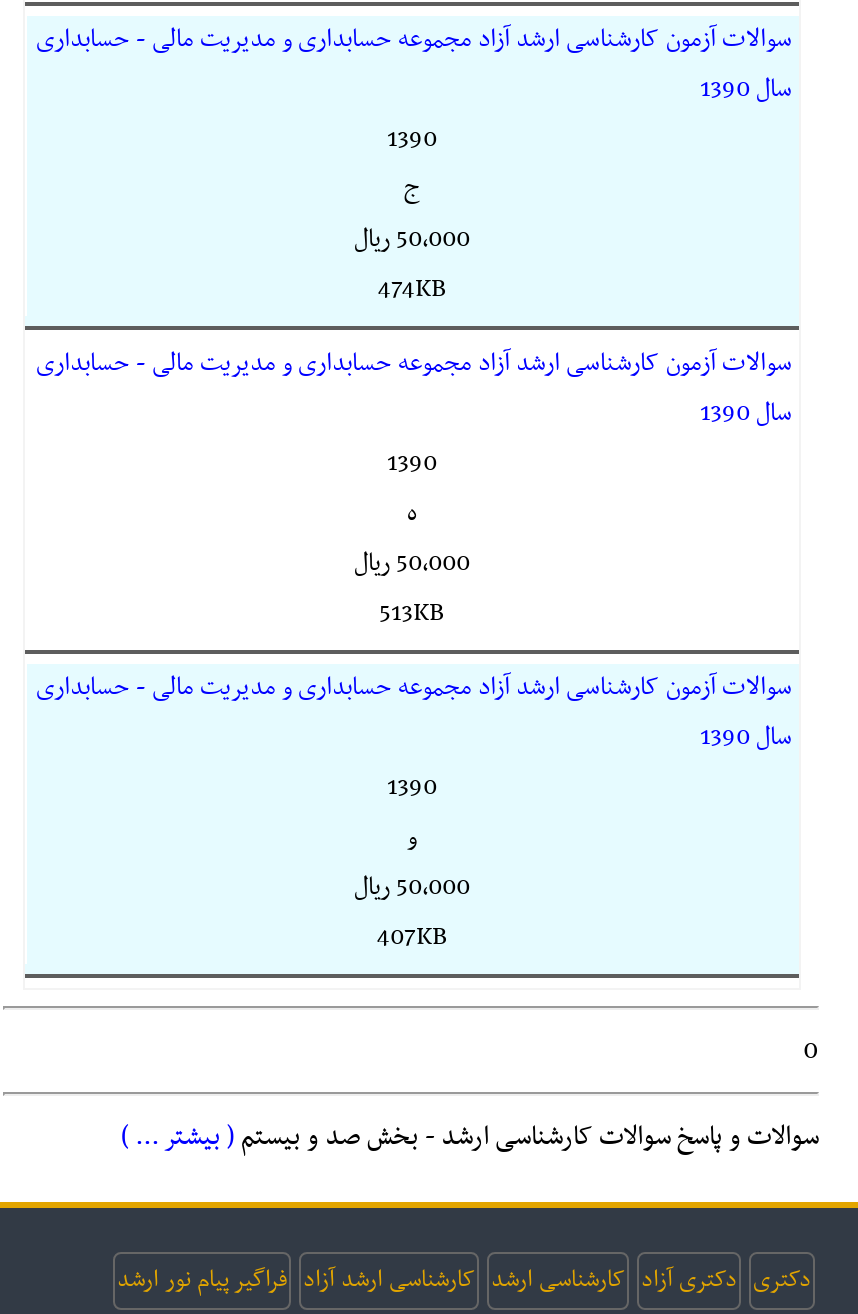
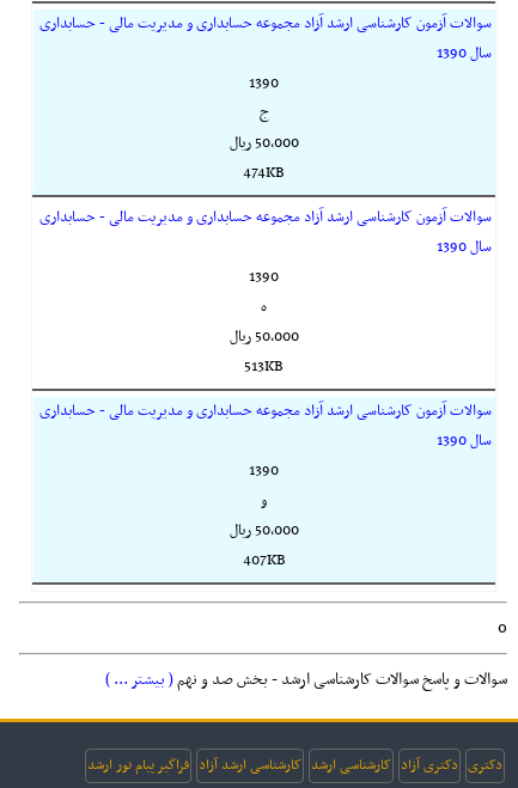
[121,1114,819,1160] سوالات و پاسخ سوالات کارشناسی ارشد - بخش صد و بیستم ( بیشتر ... ) -> [105,666,507,694] سوالات و پاسخ سوالات کارشناسی ارشد - بخش صد و نهم ( بیشتر ... )

